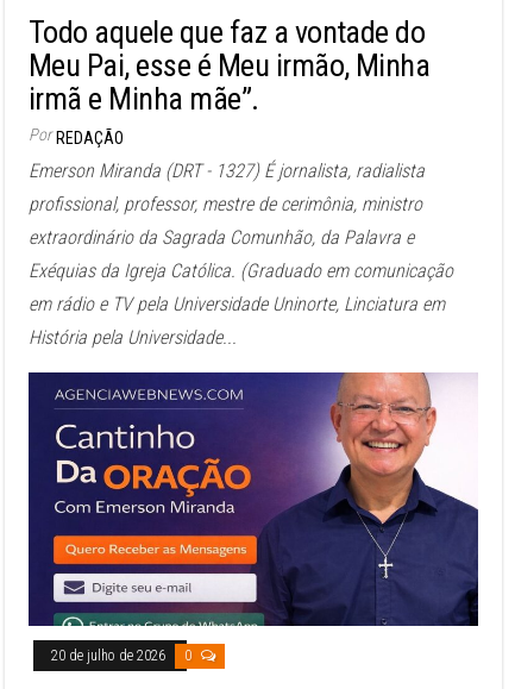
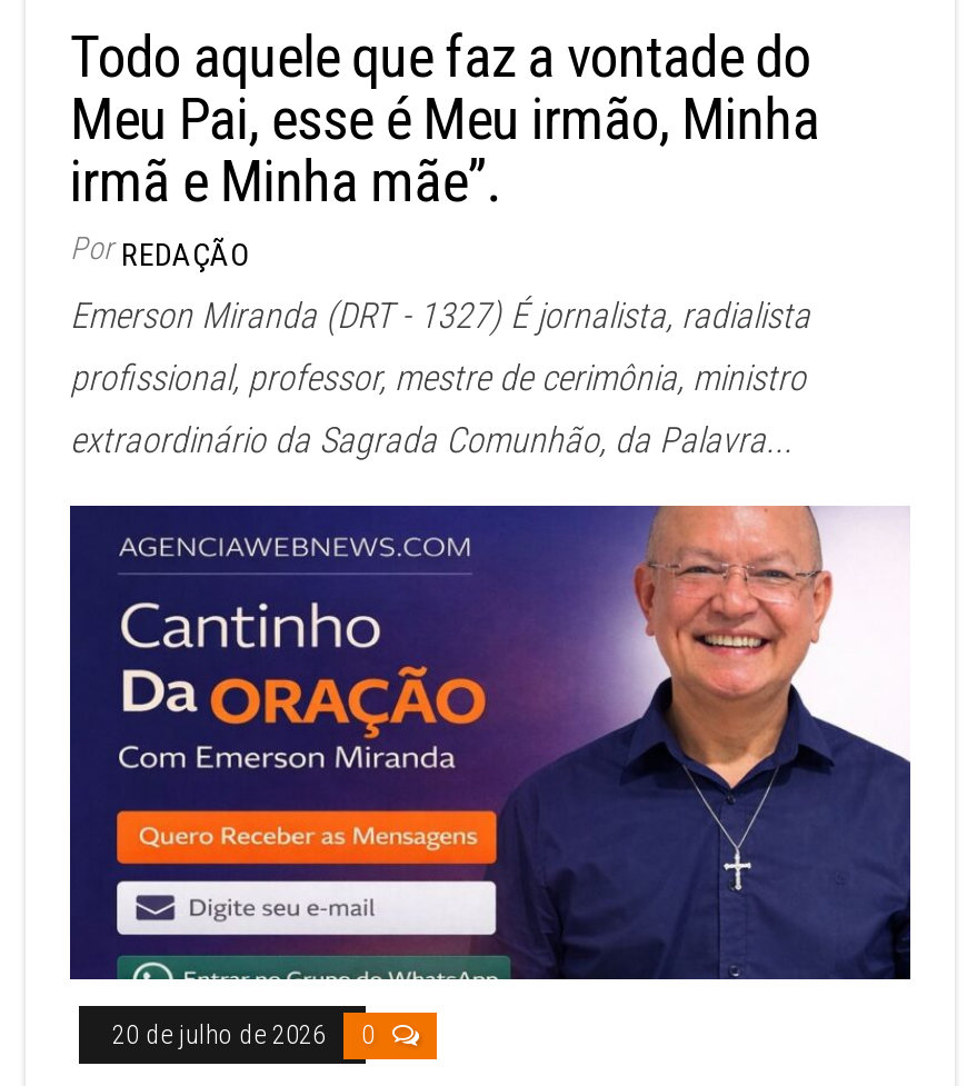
[29,227,453,349] extraordinário da Sagrada Comunhão, da Palavra e | Exéquias da Igreja Católica. (Graduado em comunicação | em rádio e TV pela Universidade Uninorte, Linciatura em | História pela Universidade... -> [70,419,792,461] extraordinário da Sagrada Comunhão, da Palavra...

